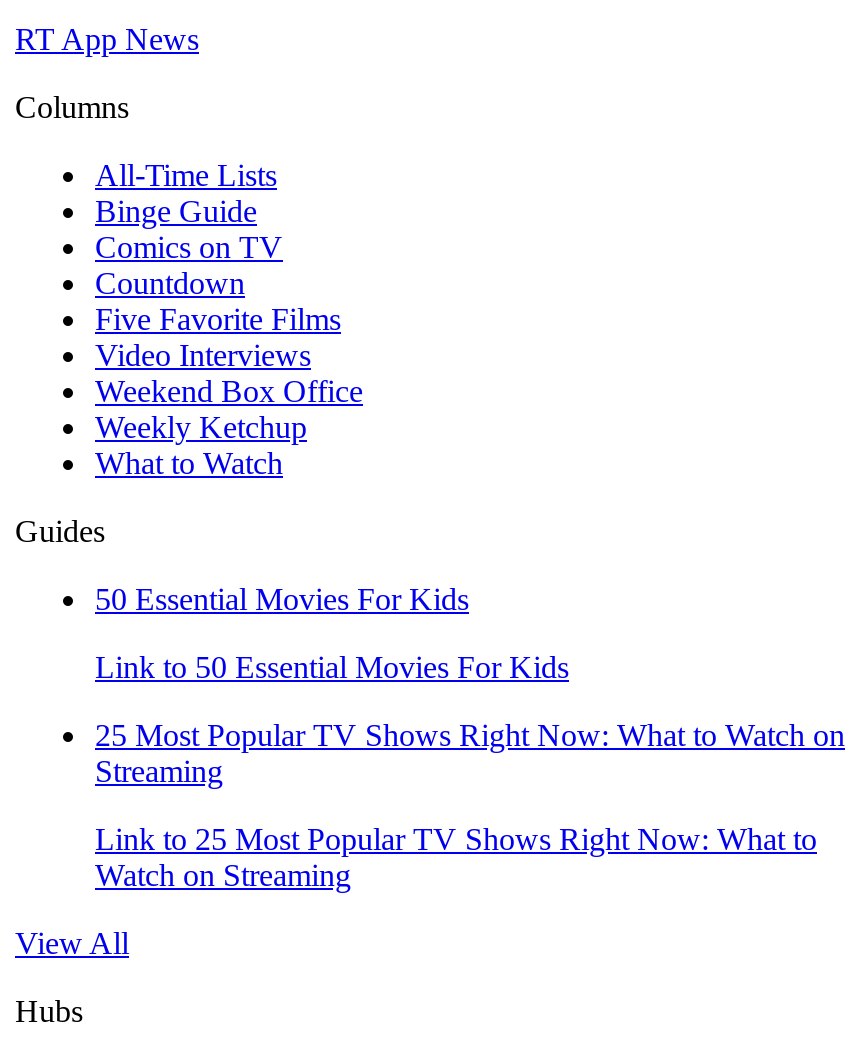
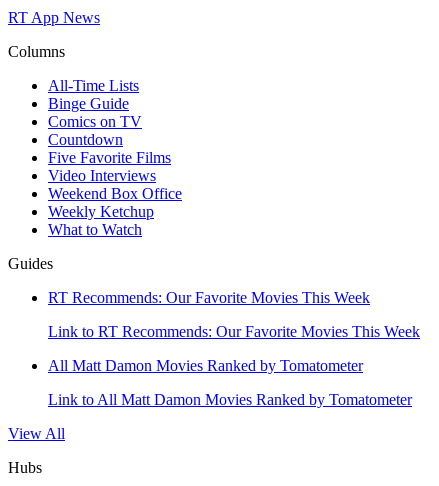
[95,582,469,616] 50 Essential Movies For Kids -> [48,289,370,306] RT Recommends: Our Favorite Movies This Week
[95,650,569,684] Link to 50 Essential Movies For Kids -> [48,323,420,340] Link to RT Recommends: Our Favorite Movies This Week
[95,718,845,788] 25 Most Popular TV Shows Right Now: What to Watch on | Streaming -> [48,357,363,374] All Matt Damon Movies Ranked by Tomatometer
[95,822,817,892] Link to 25 Most Popular TV Shows Right Now: What to | Watch on Streaming -> [48,391,412,408] Link to All Matt Damon Movies Ranked by Tomatometer

